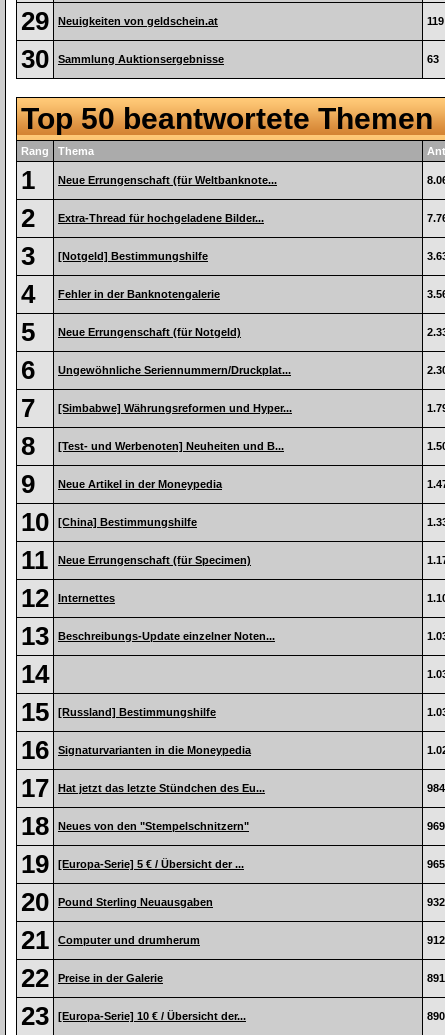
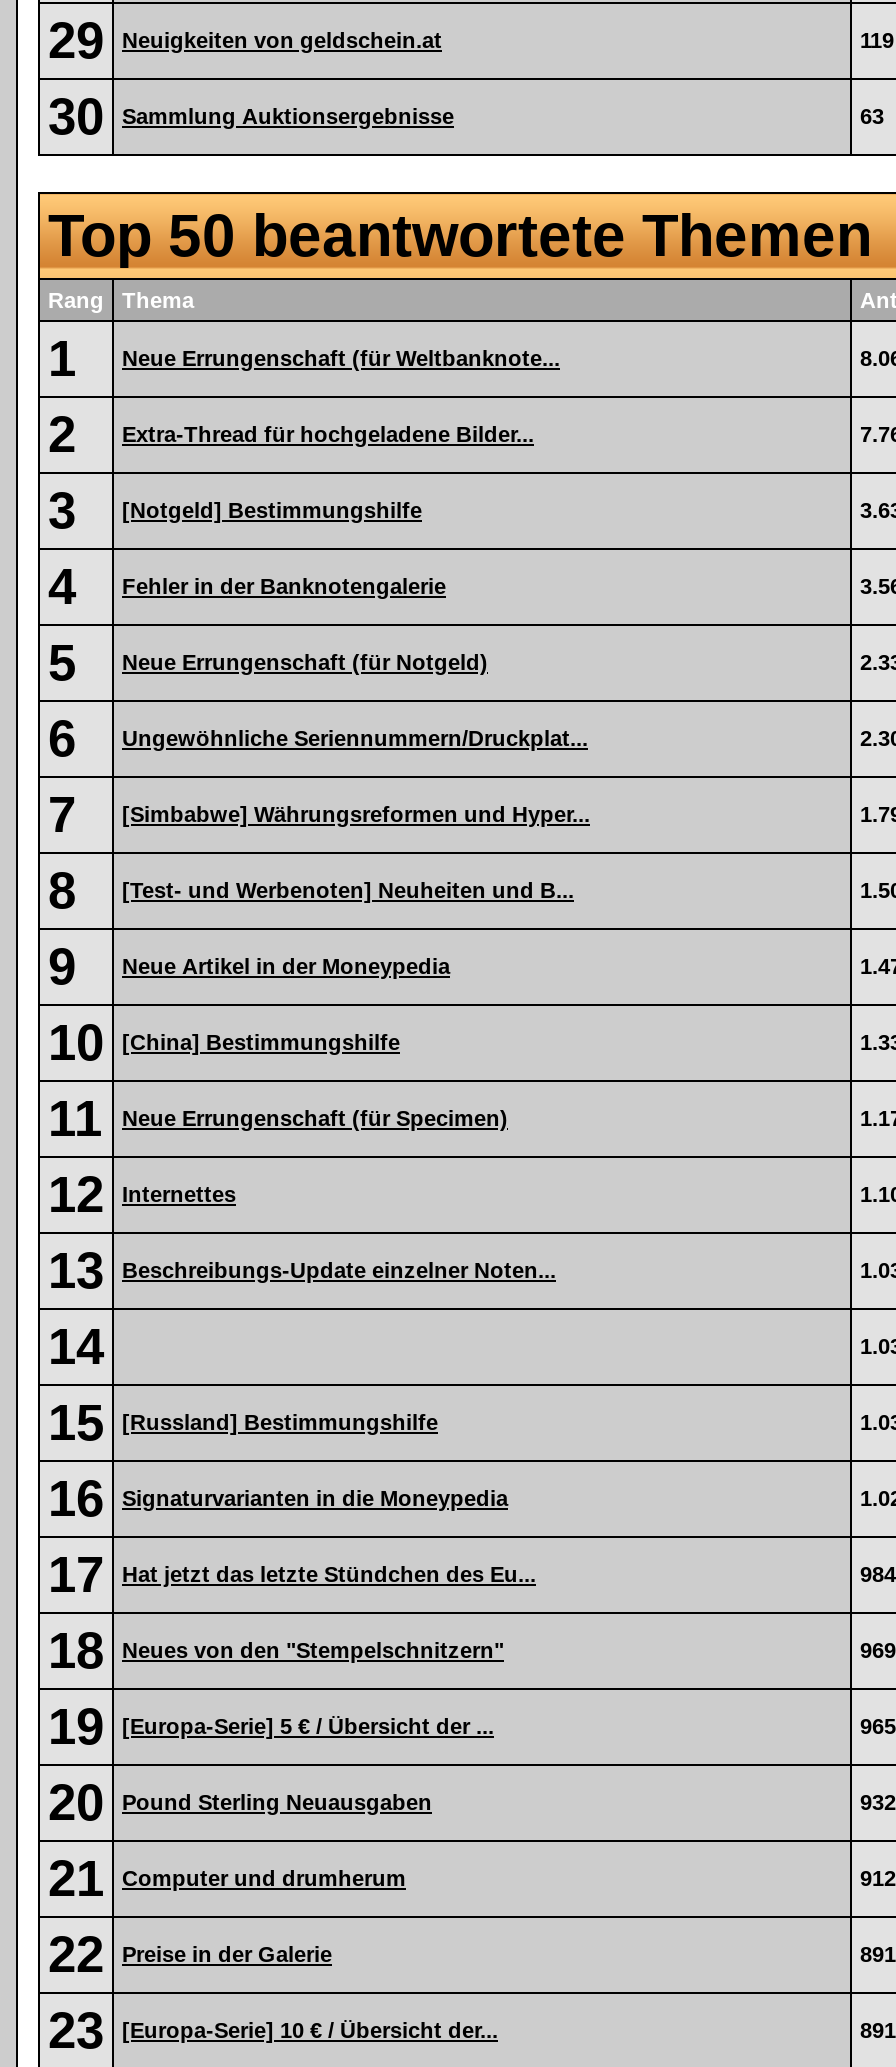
[427,1010,445,1022] 890 -> [860,2018,896,2042] 891

